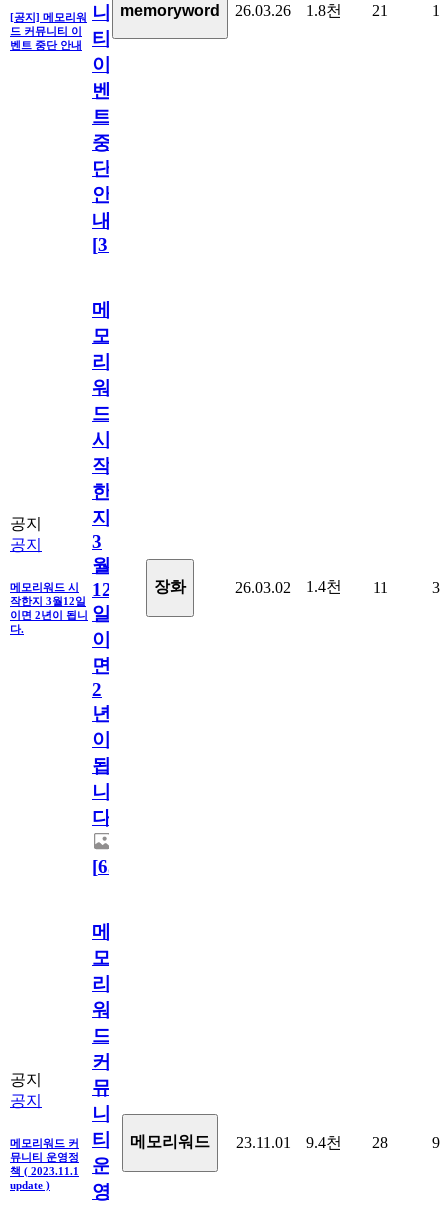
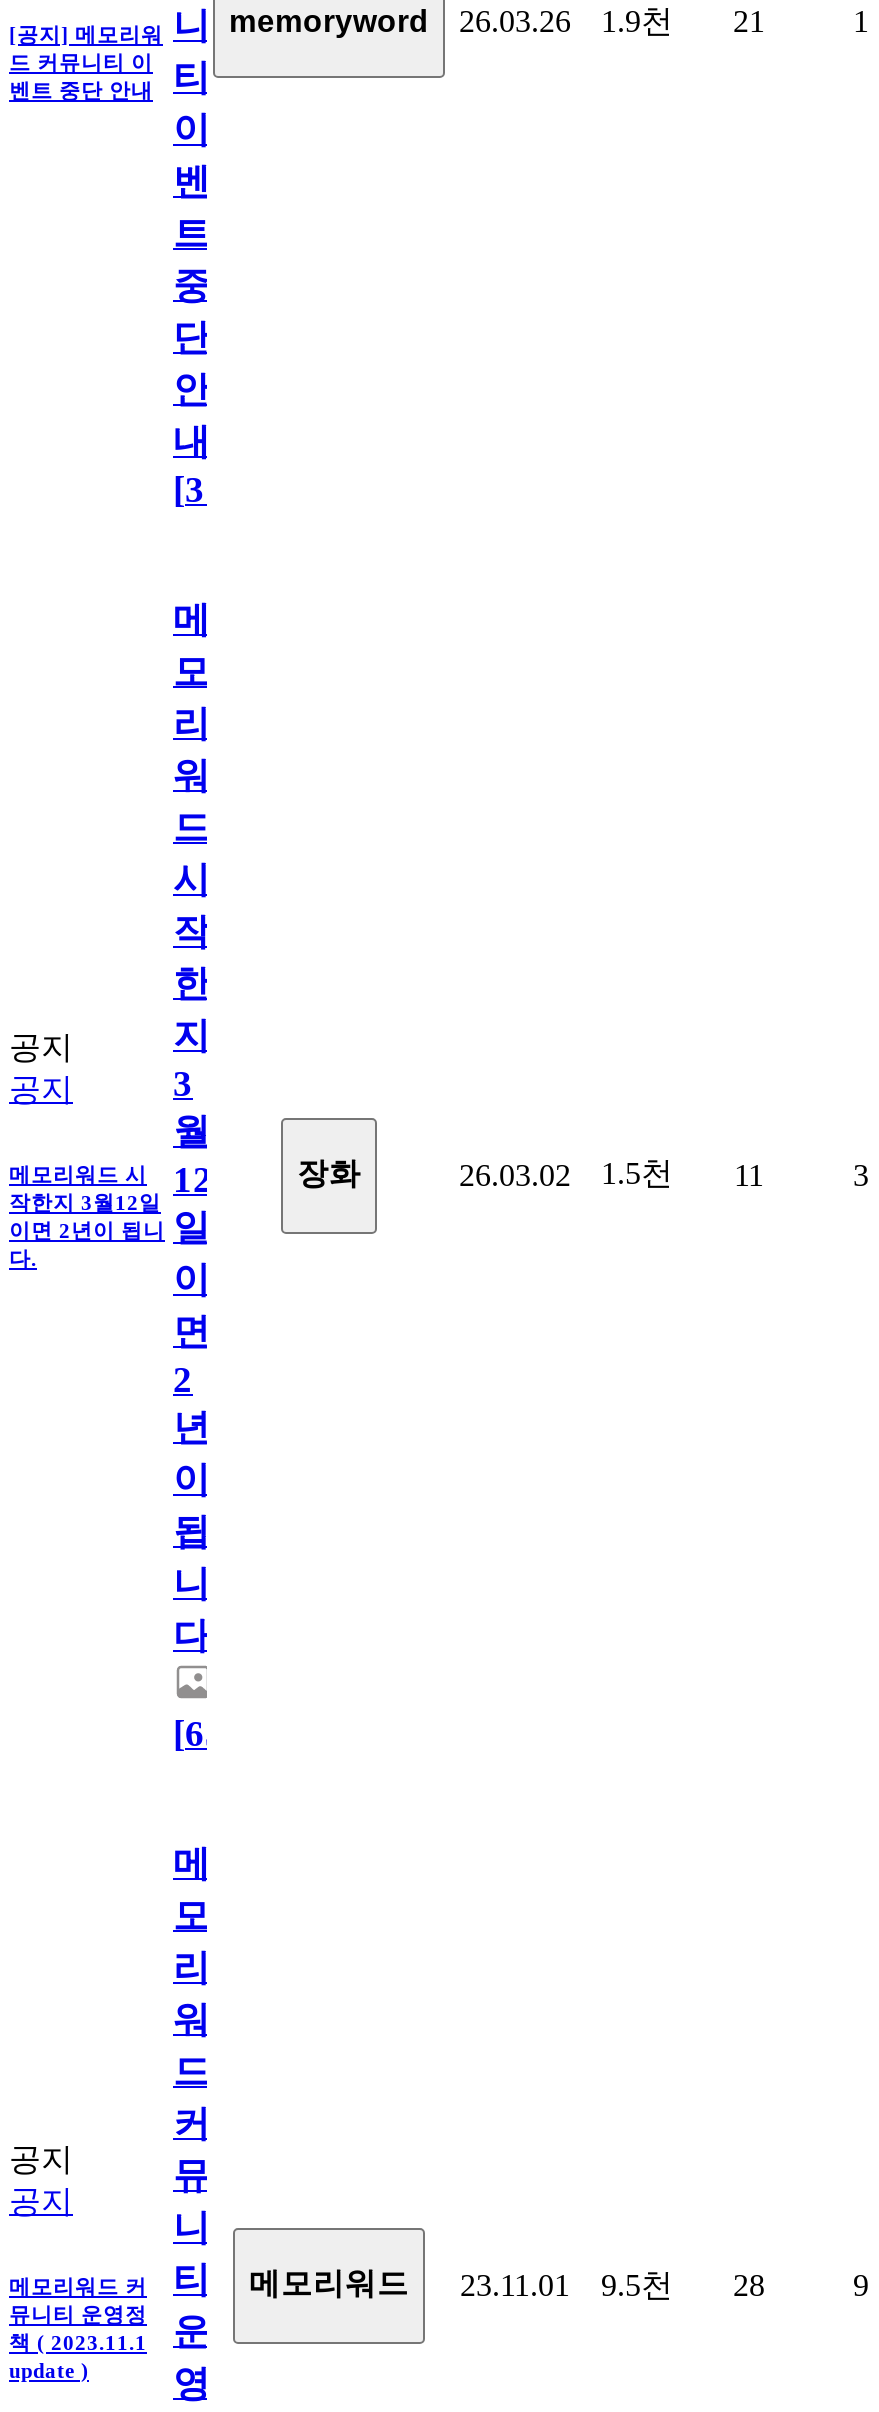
[306,2,342,19] 1.8천 -> [601,3,673,37] 1.9천
[235,578,387,596] 26.03.02 1.4천 11 -> [459,1155,764,1191] 26.03.02 1.5천 11
[10,1129,388,1151] 메모리워드 커 티 메모리워드 23.11.01 9.4천 28 -> [9,2259,765,2301] 메모리워드 커 티 메모리워드 23.11.01 9.5천 28

